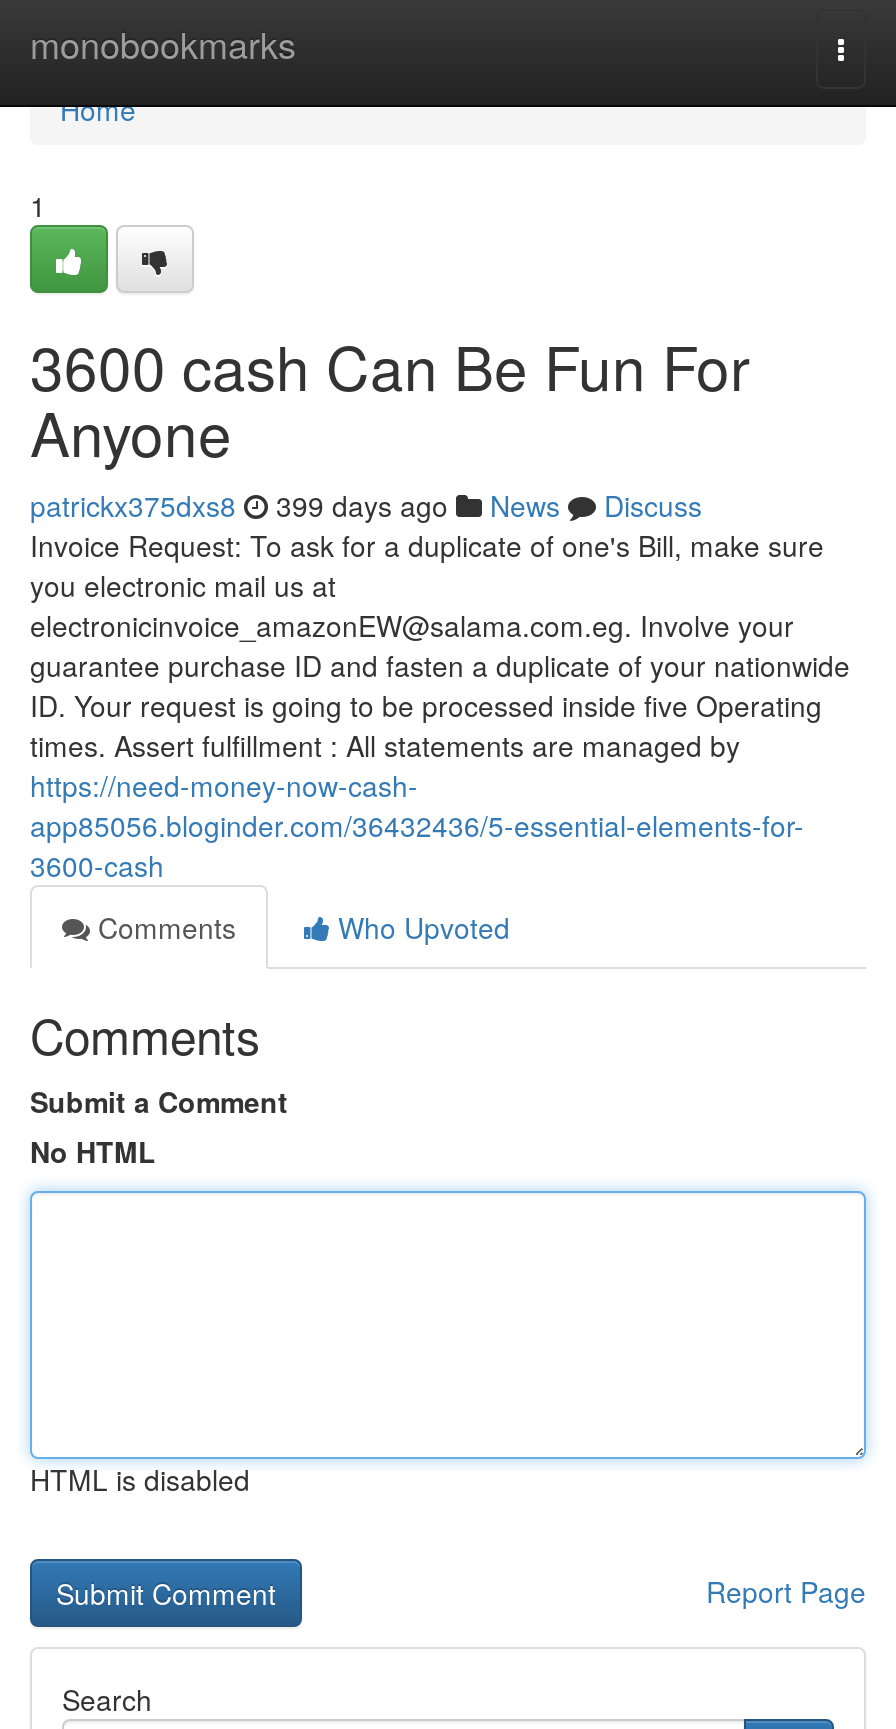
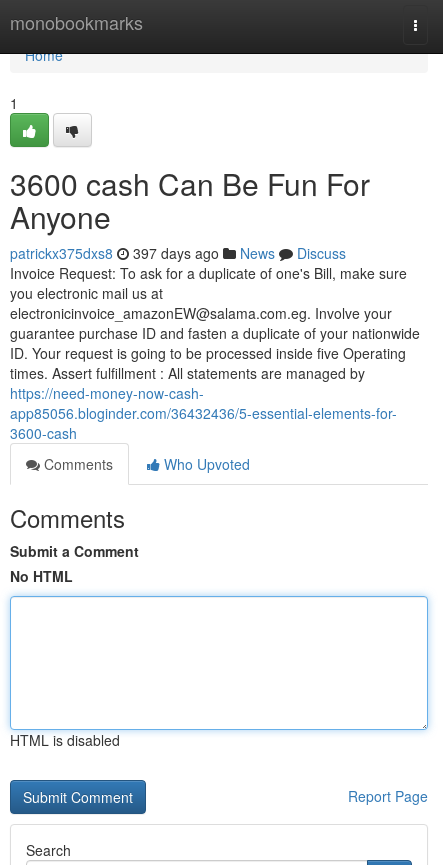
[30,485,702,525] patrickx375dxs8 399 days ago News Discuss -> [10,243,346,263] patrickx375dxs8 397 days ago News Discuss

